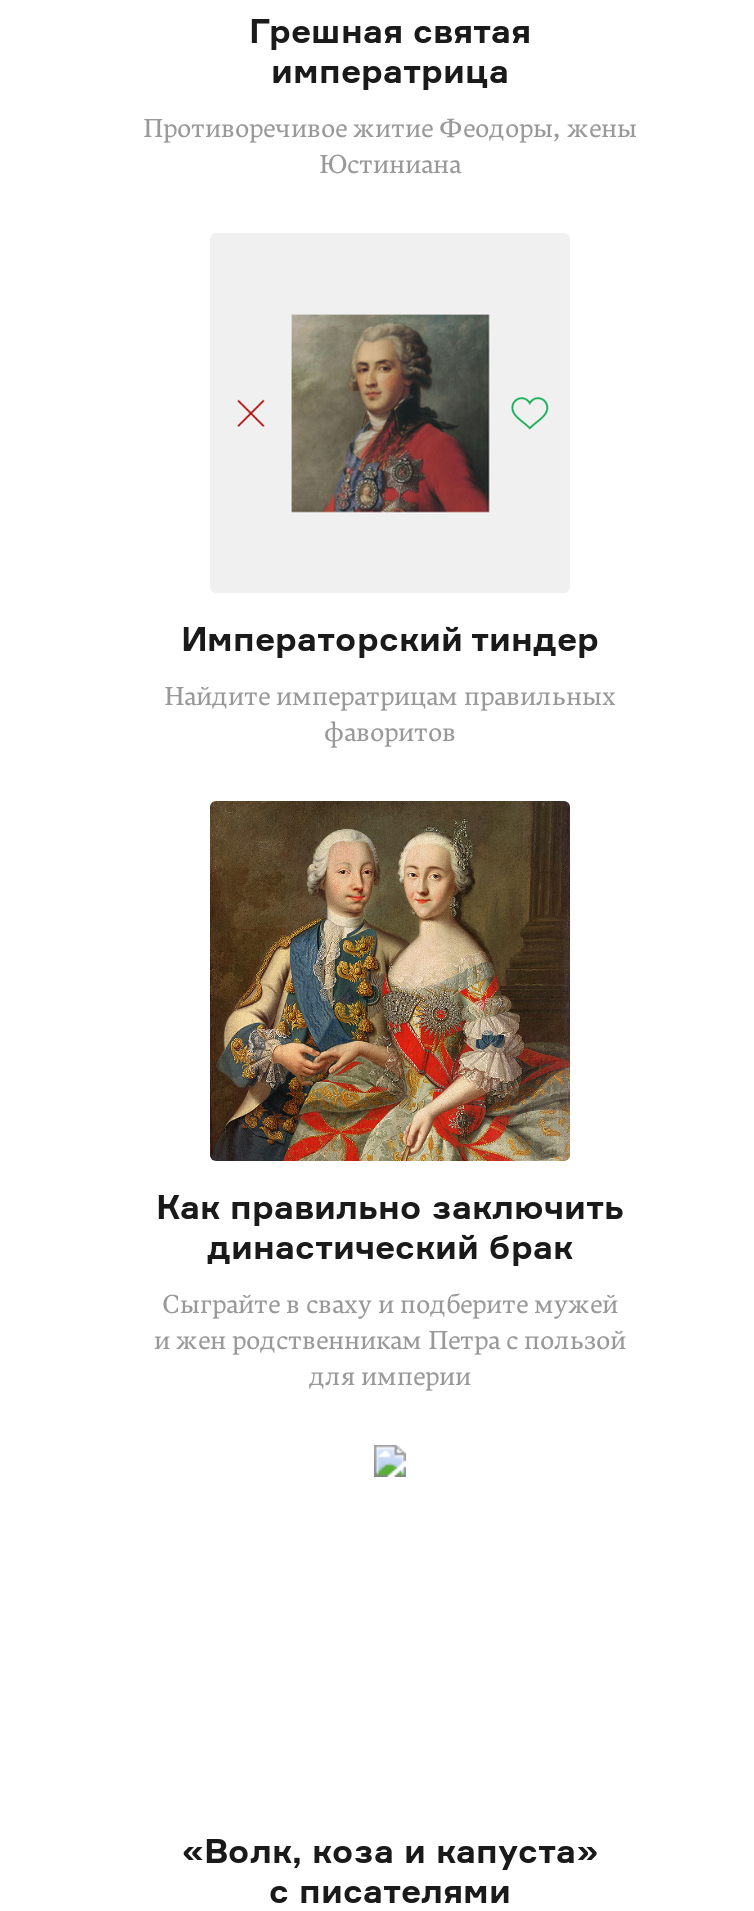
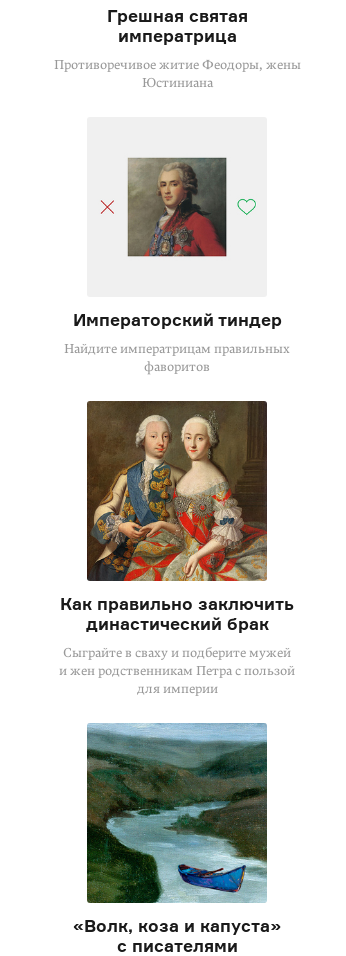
none -> [86,722,268,904] [image]

